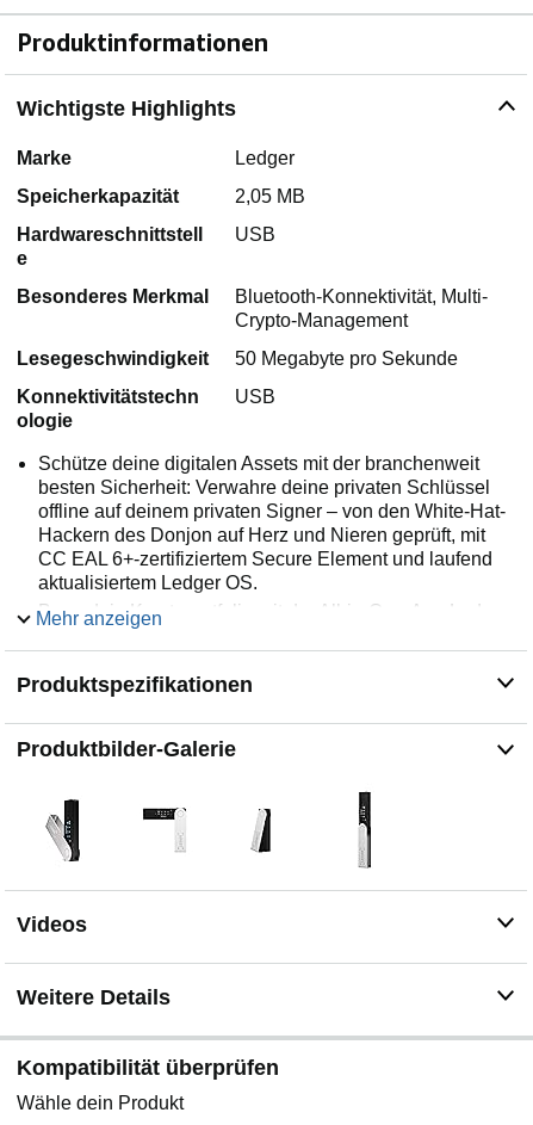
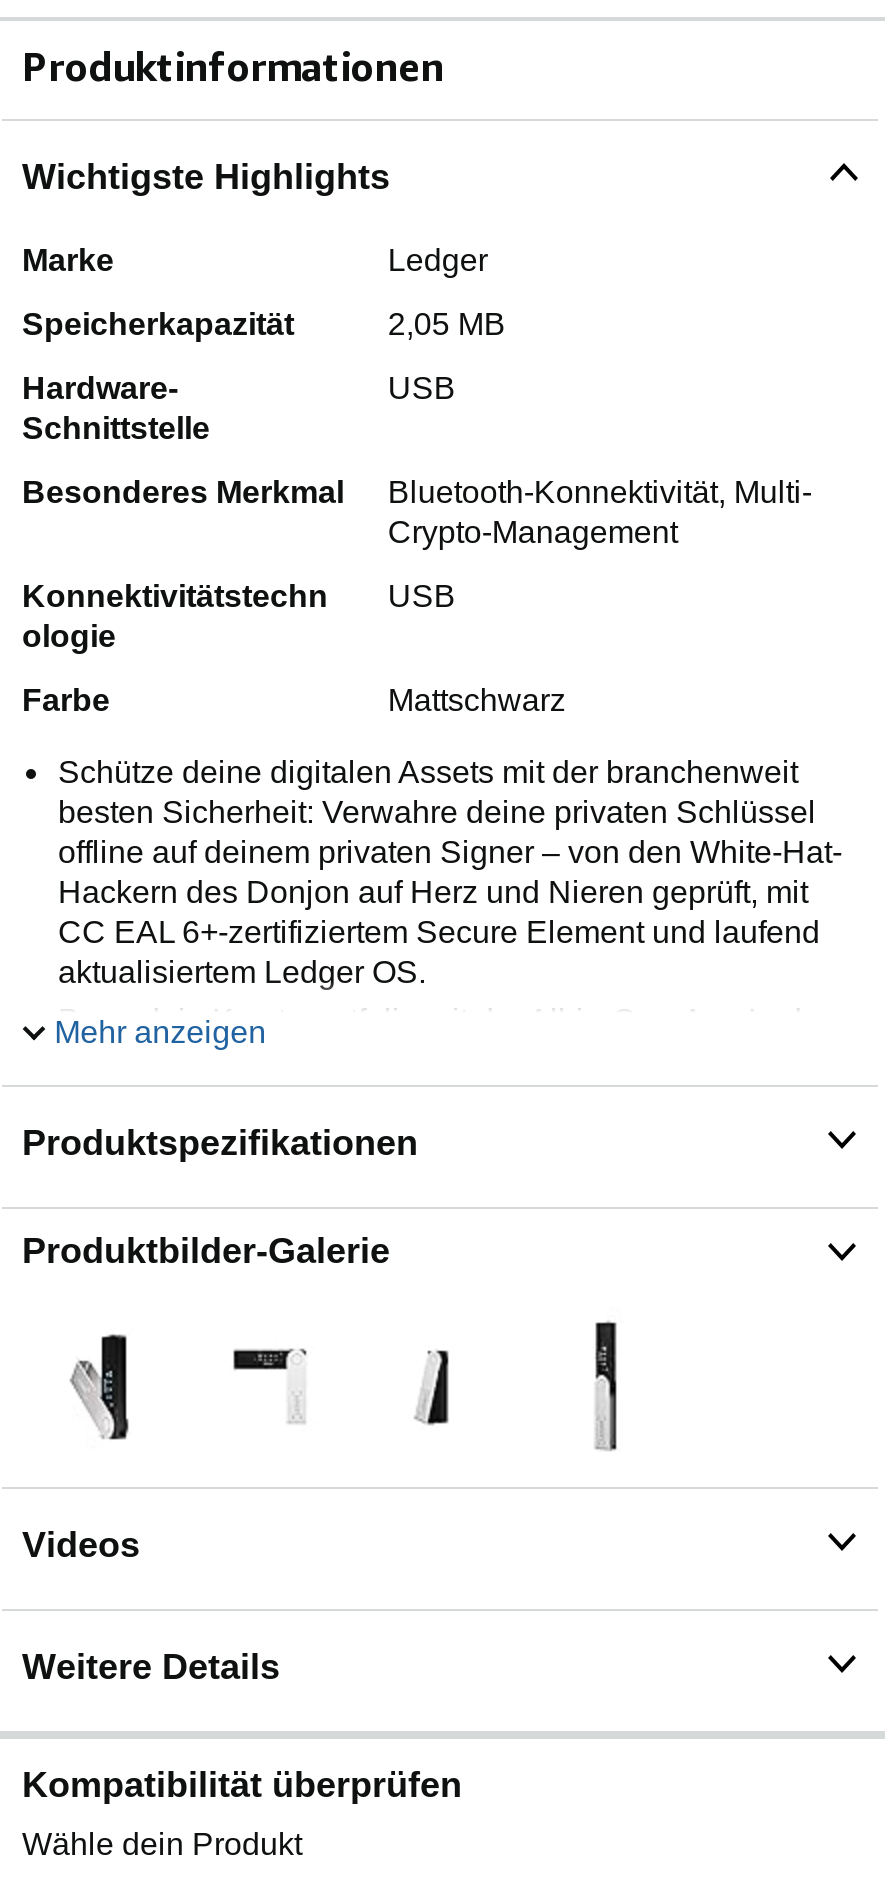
[17,225,203,269] Hardwareschnittstell | e -> [22,372,210,446] Hardware- | Schnittstelle
[17,349,458,369] Lesegeschwindigkeit | 50 Megabyte pro Sekunde -> none
moved [17,387,275,431] -> [22,580,456,654]: Konnektivitätstechn | ologie | USB
none -> [22,684,566,718] Farbe | Mattschwarz

